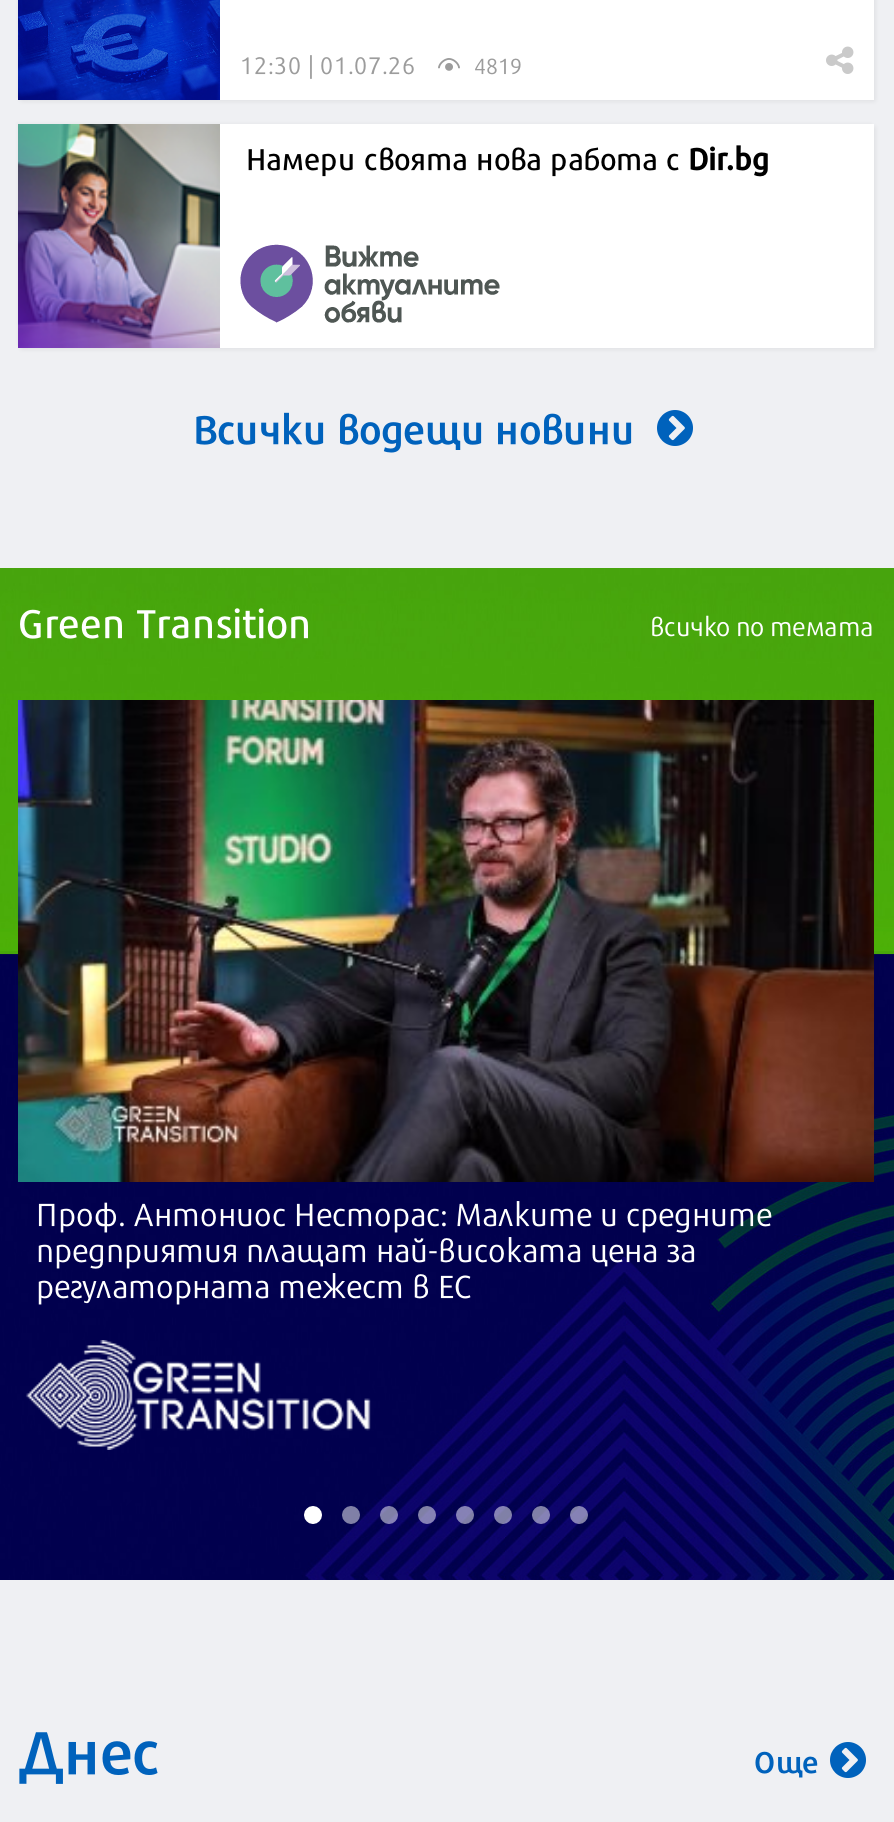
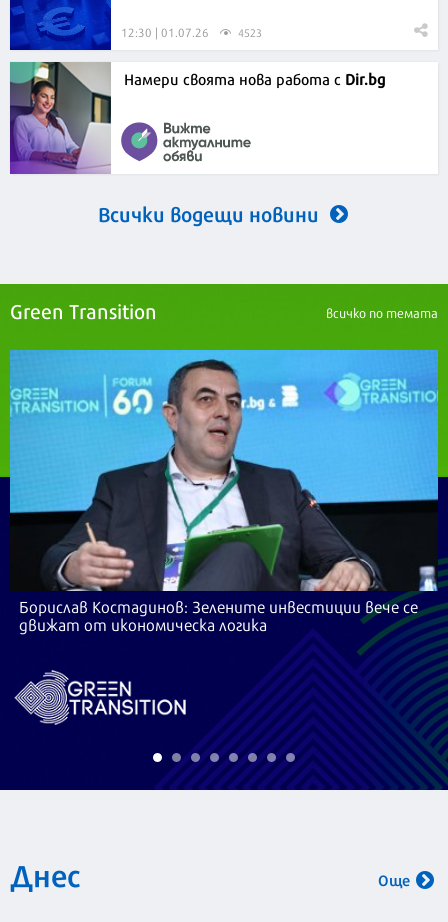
[474,48,522,80] 4819 -> [238,24,262,40] 4523
[16,698,876,1308] [image] | Проф. Антониос Несторас: Малките и средните | предприятия плащат най-високата цена за | регулаторната тежест в ЕС -> [9,349,439,636] [image] | Борислав Костадинов: Зелените инвестиции вече се | движат от икономическа логика

